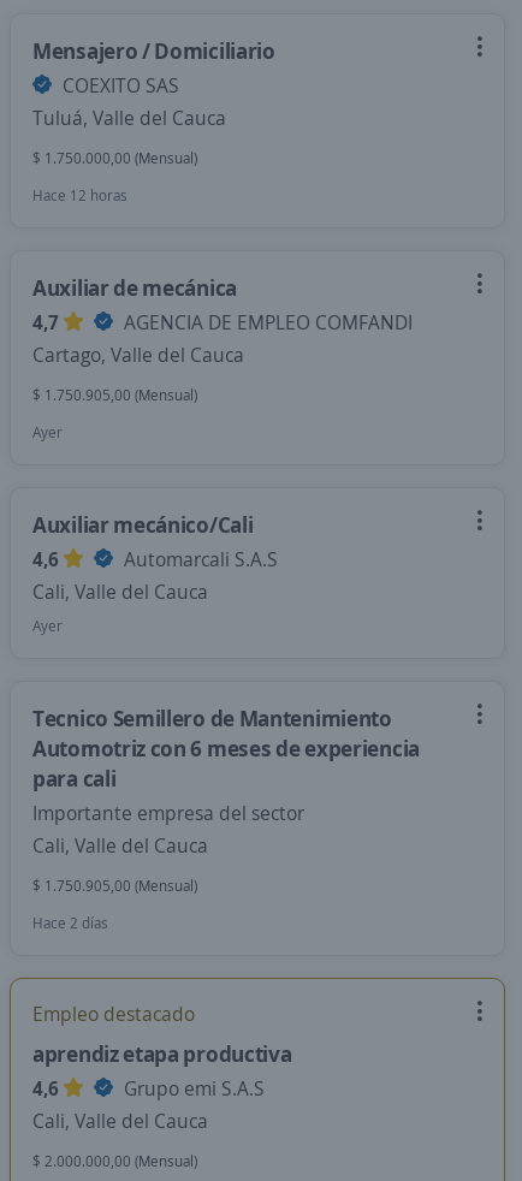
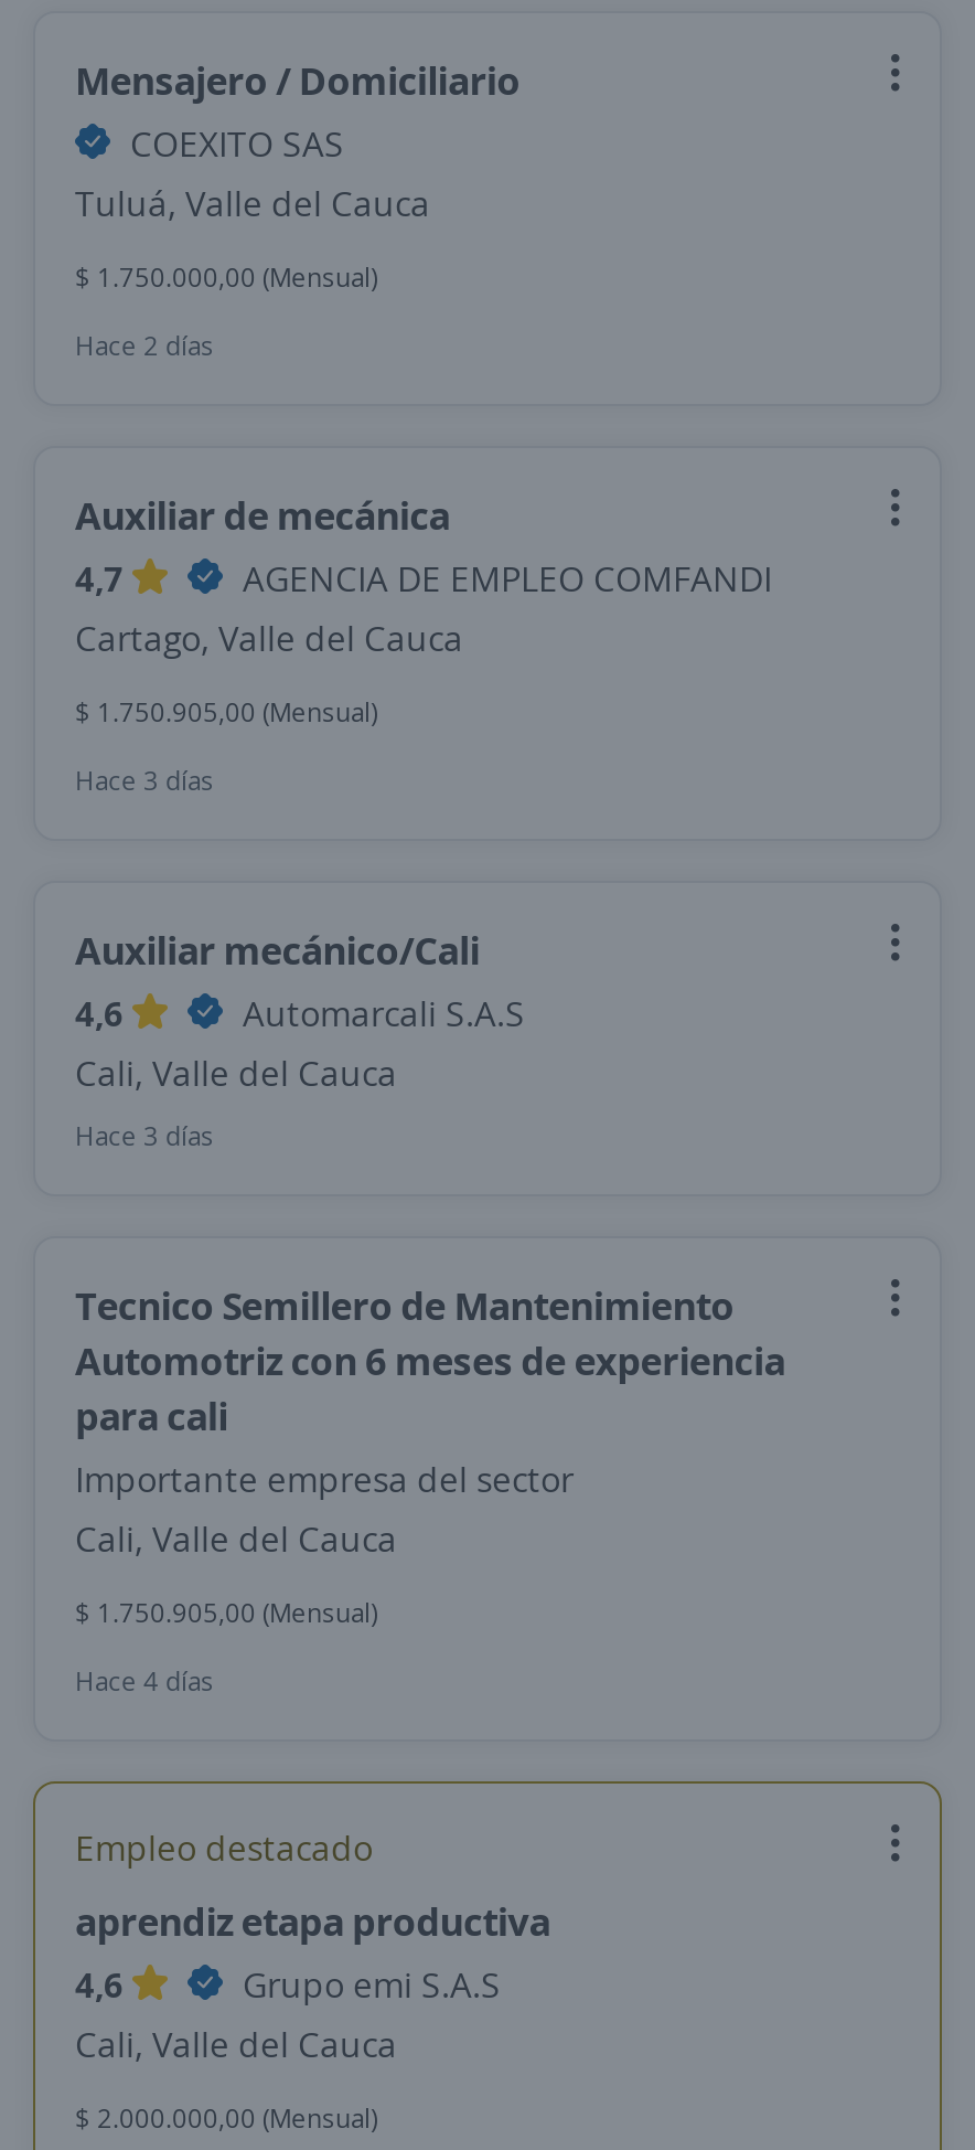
[32,185,127,206] Hace 12 horas -> [75,327,214,364] Hace 2 días
[32,422,63,443] Ayer -> [75,762,214,799] Hace 3 días
[32,616,63,636] Ayer -> [75,1117,214,1154] Hace 3 días
[32,913,108,933] Hace 2 días -> [75,1662,214,1700] Hace 4 días

